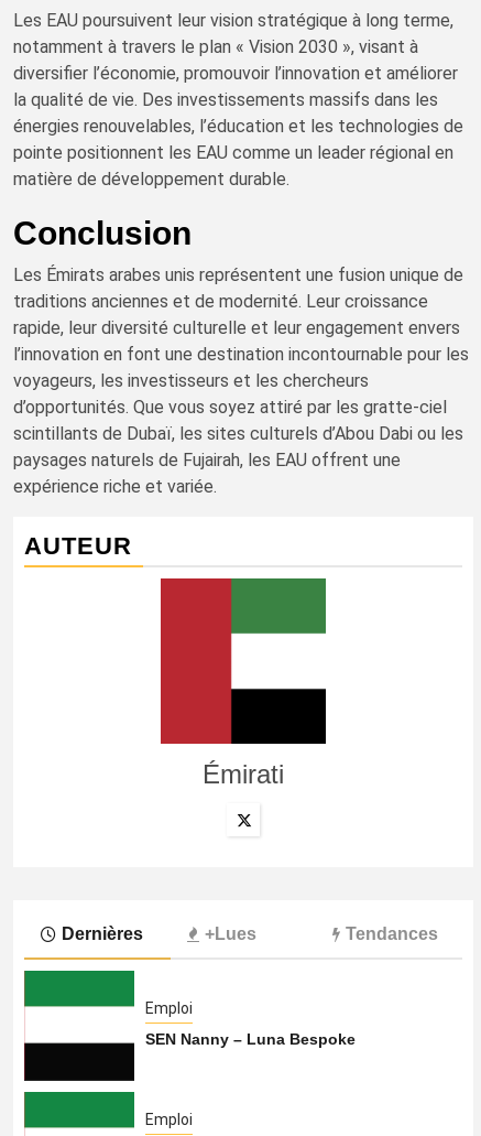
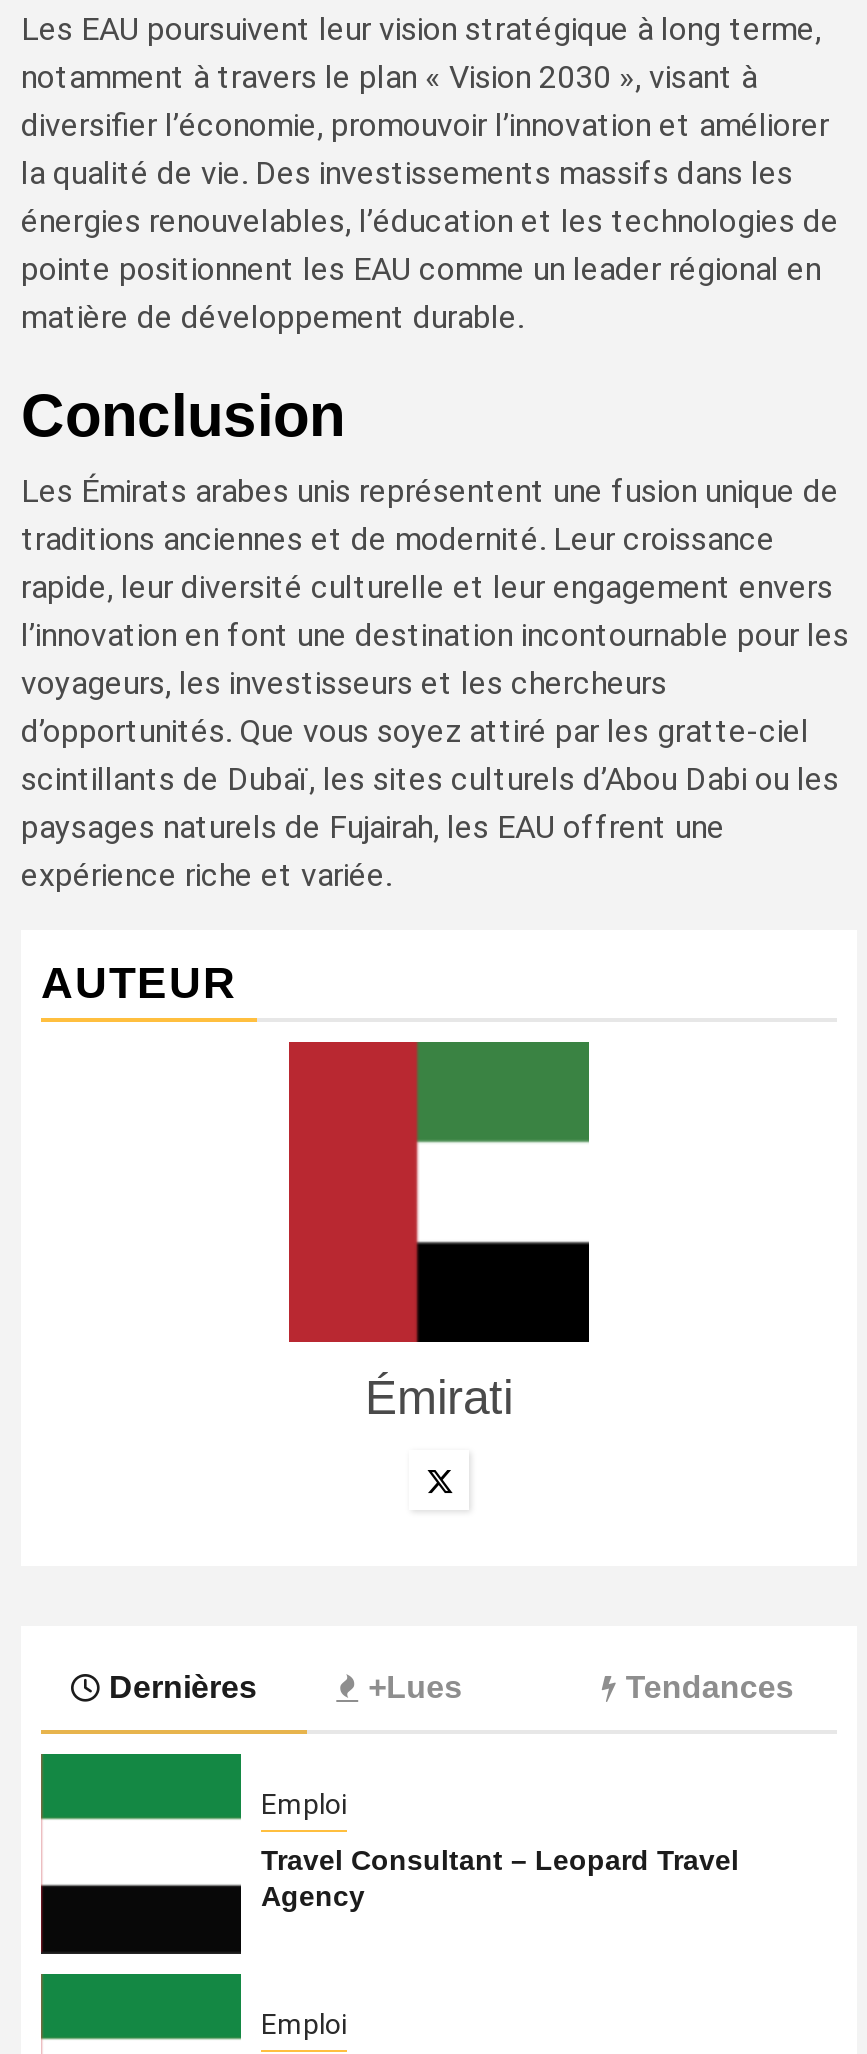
[145,1030,356,1048] SEN Nanny – Luna Bespoke -> [261,1844,739,1912] Travel Consultant – Leopard Travel | Agency

